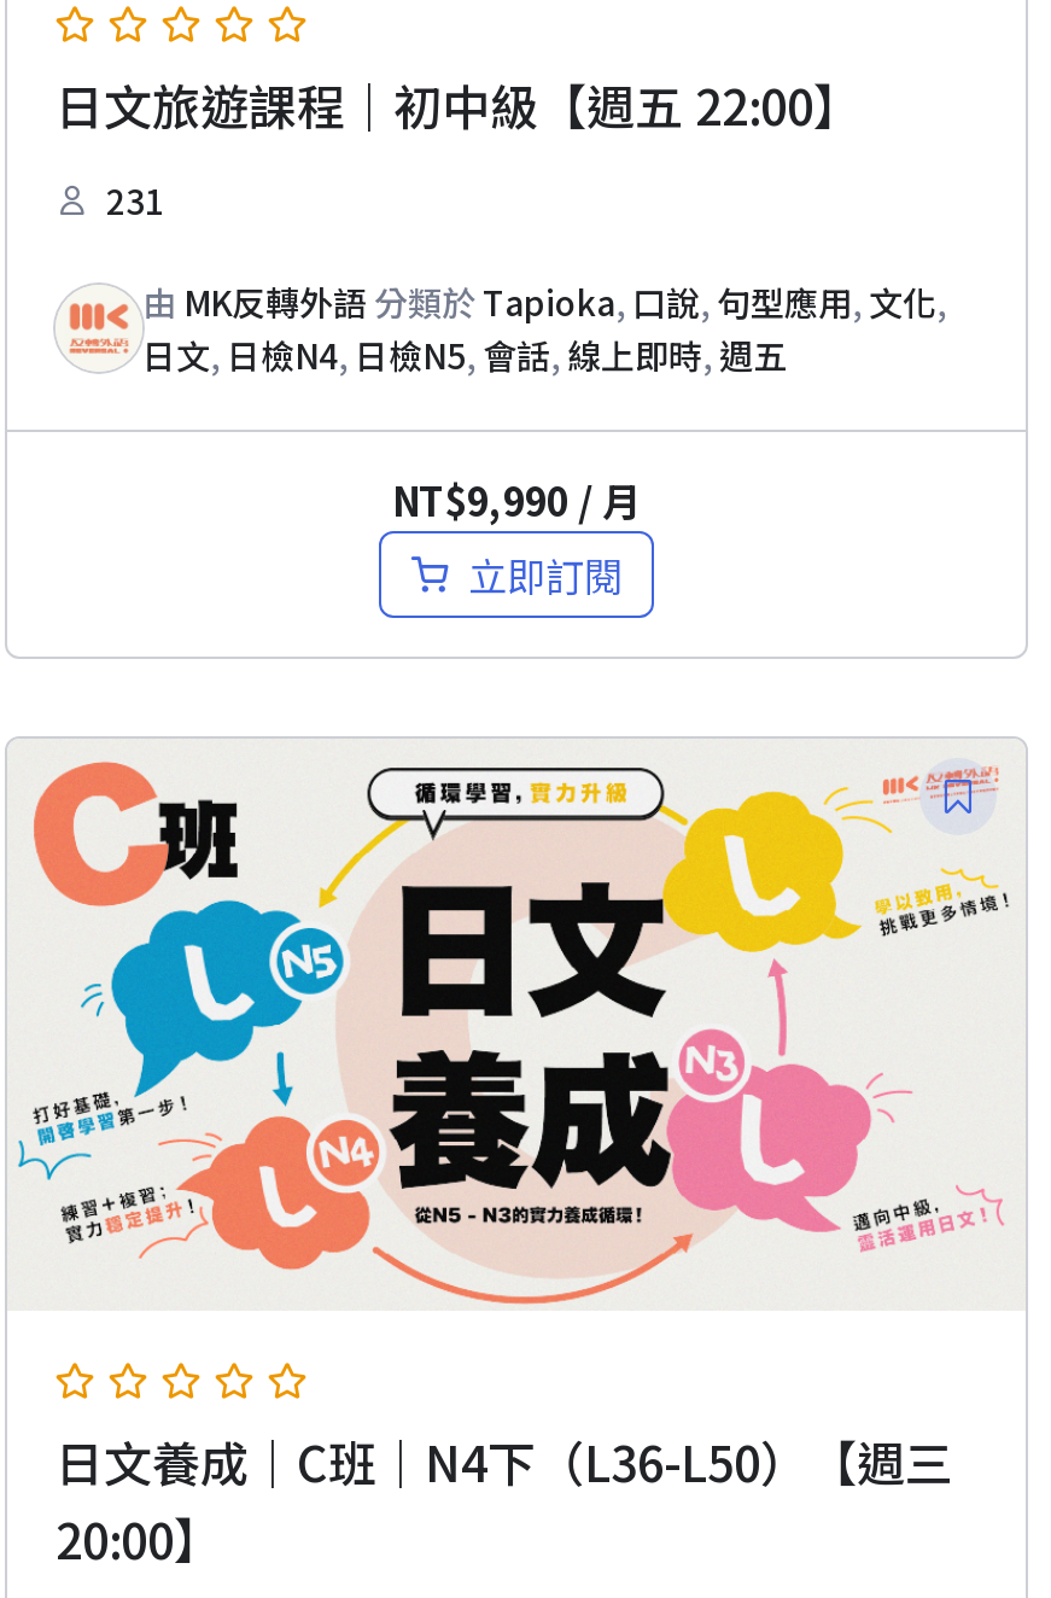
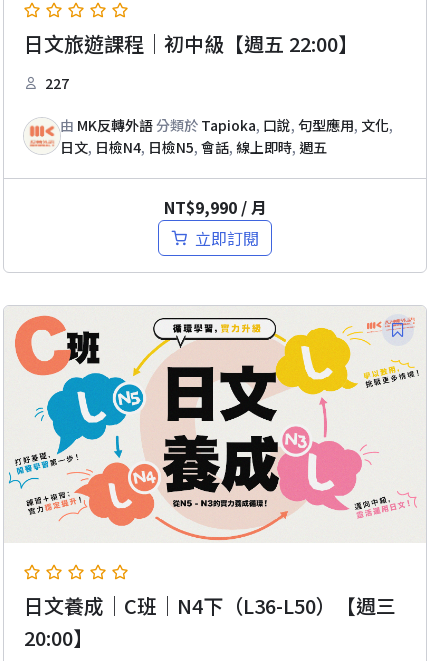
[106,176,164,224] 231 -> [45,73,69,93] 227

